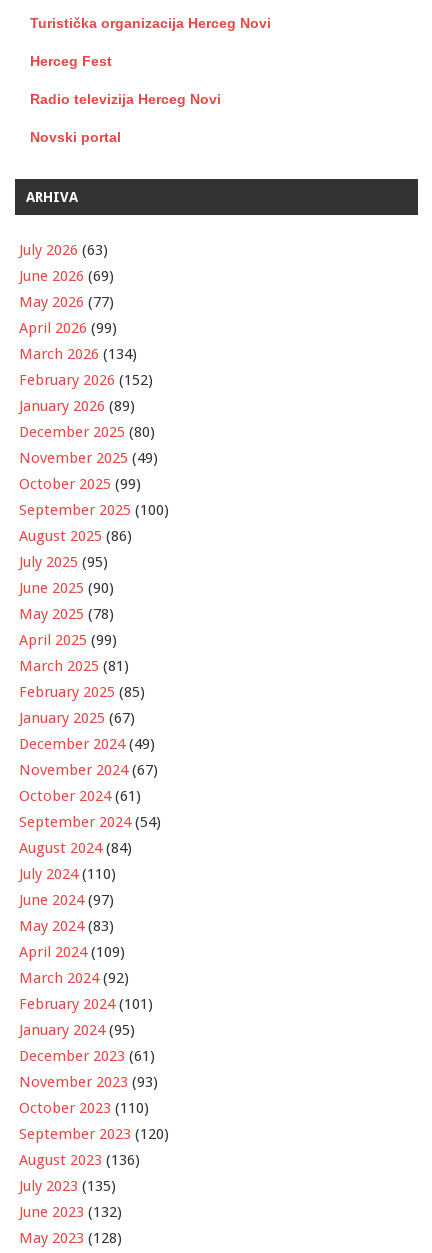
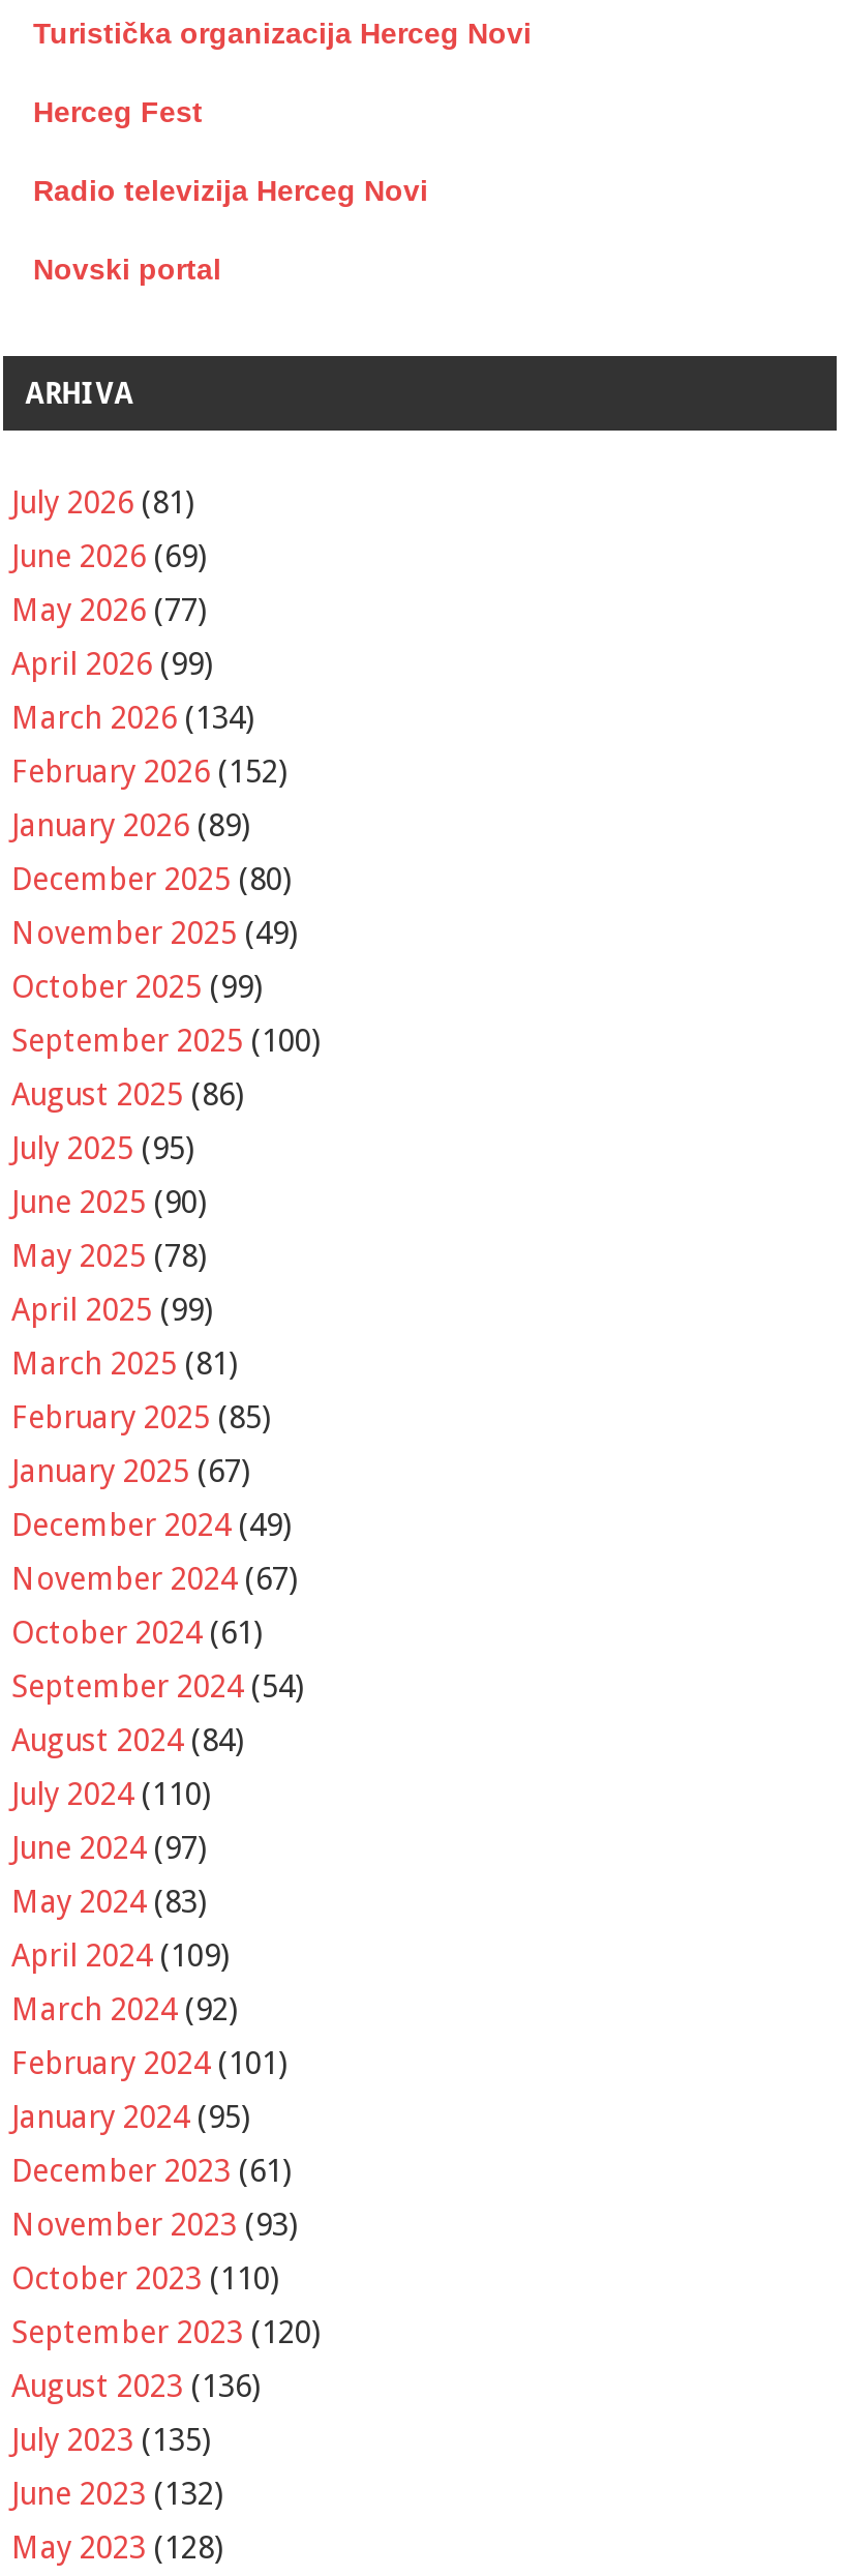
[19,241,108,259] July 2026 (63) -> [11,485,195,522] July 2026 (81)

